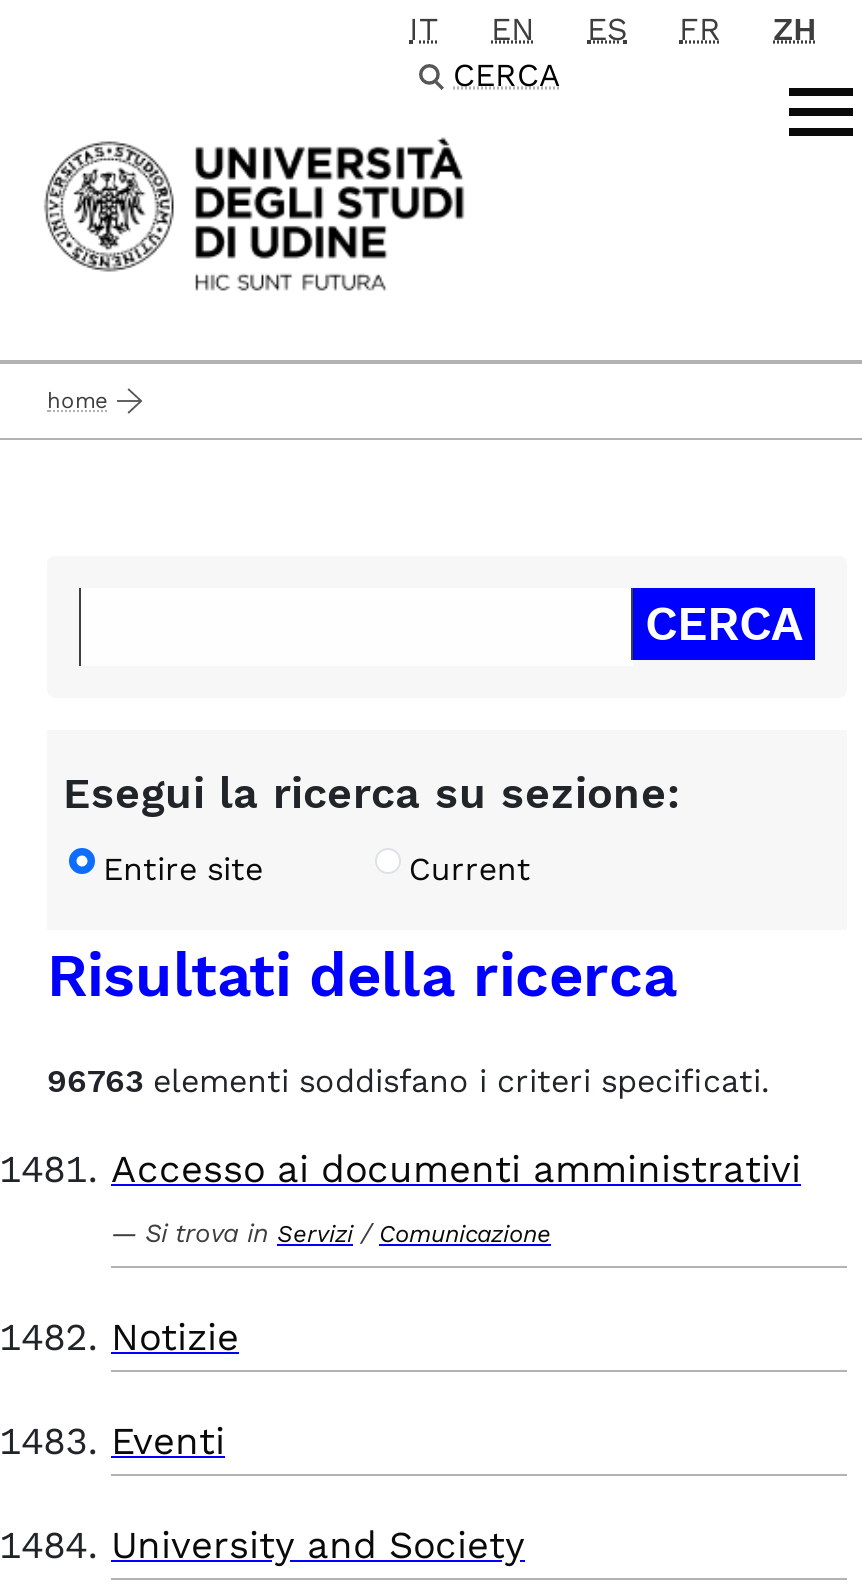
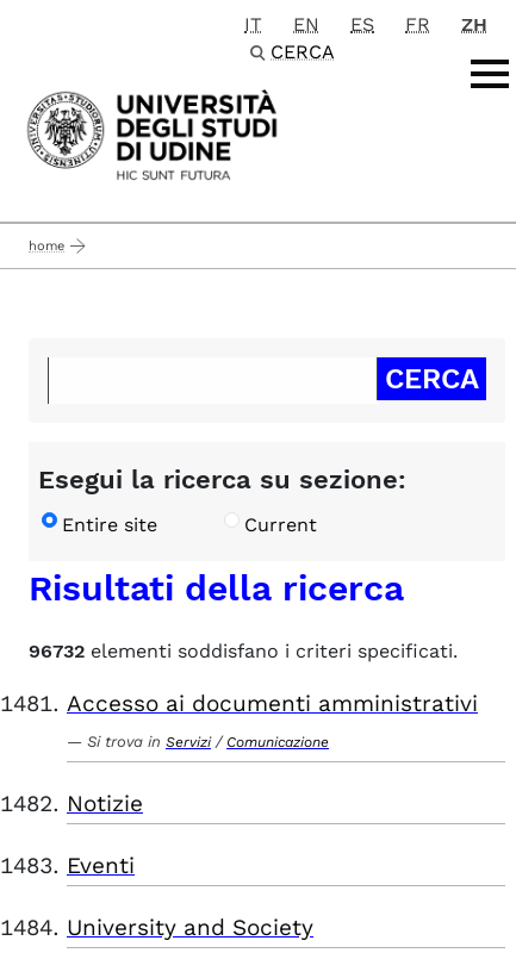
[47,1062,769,1100] 96763 elementi soddisfano i criteri specificati. -> [29,640,458,662] 96732 elementi soddisfano i criteri specificati.

